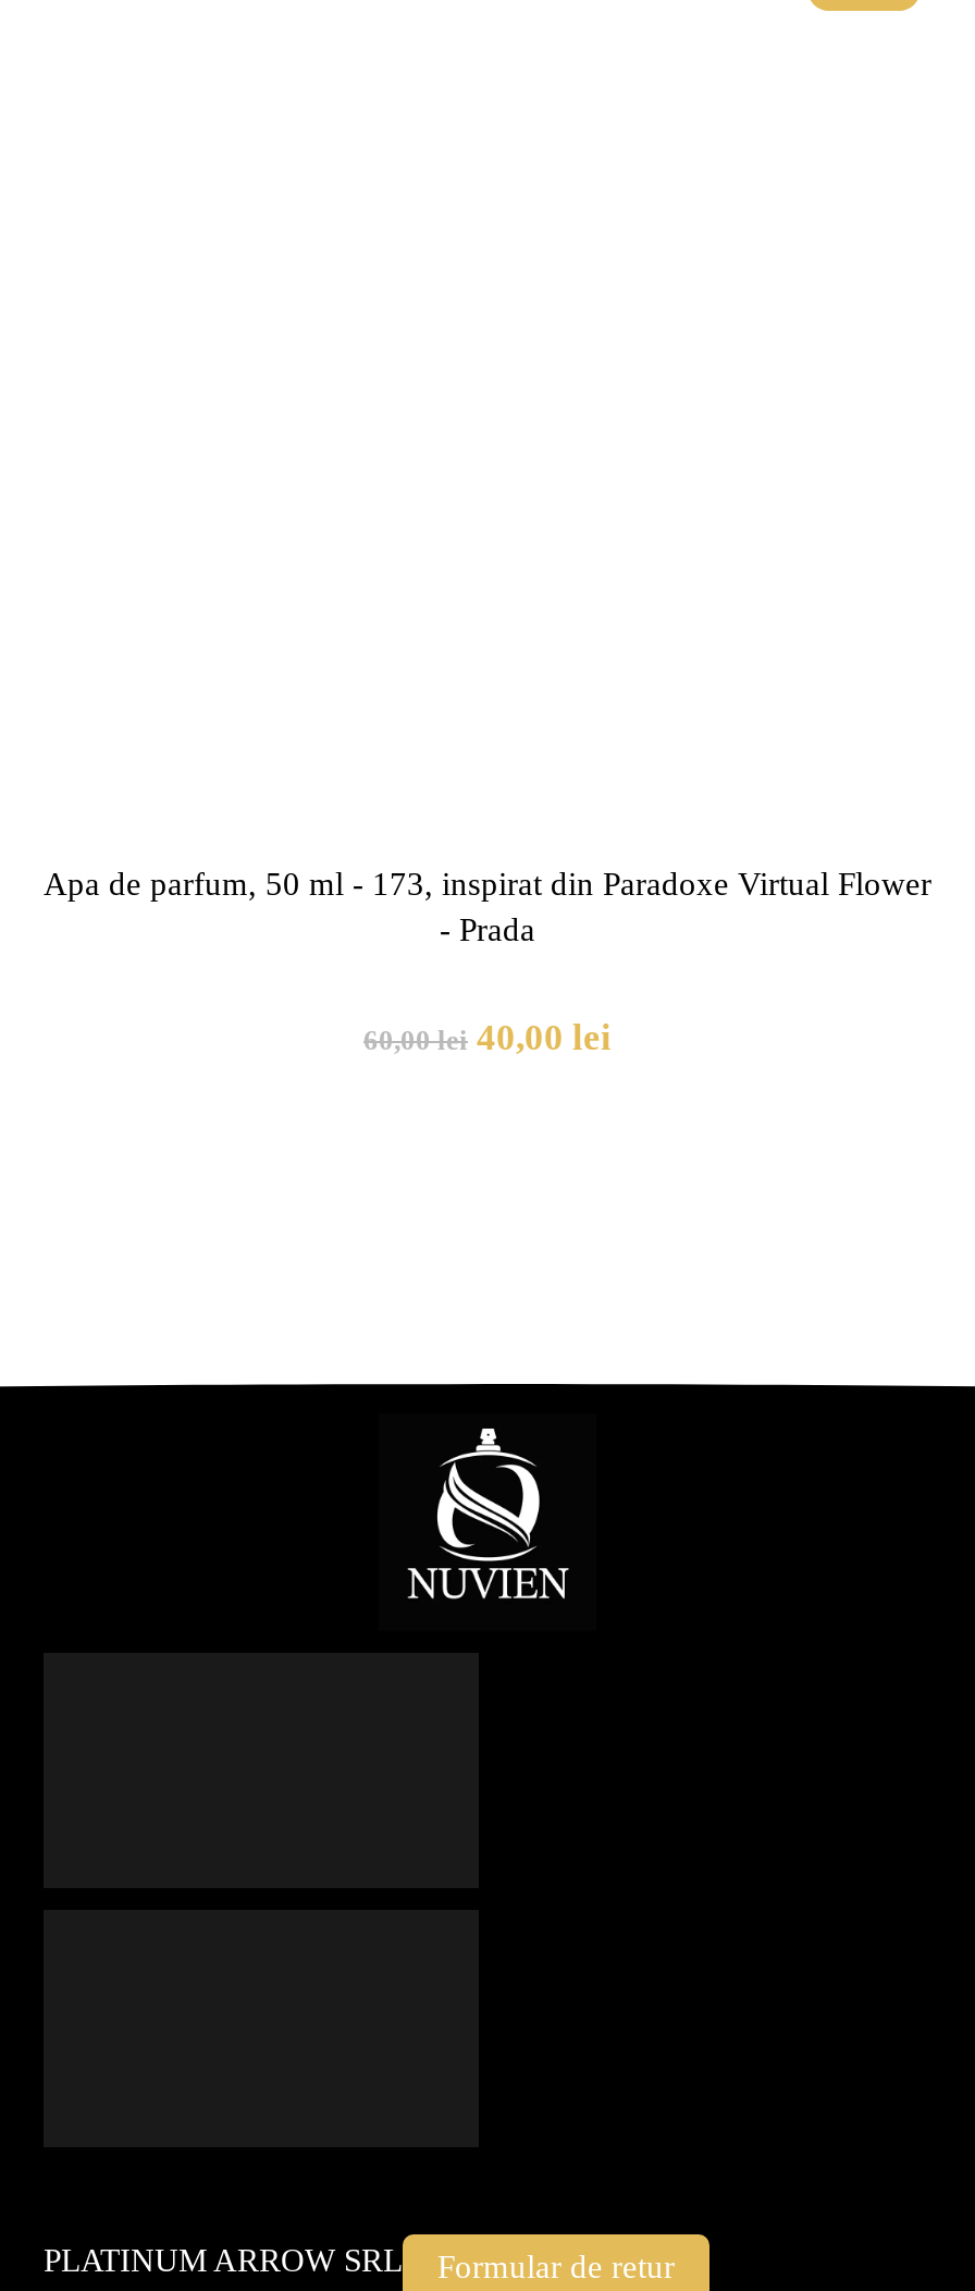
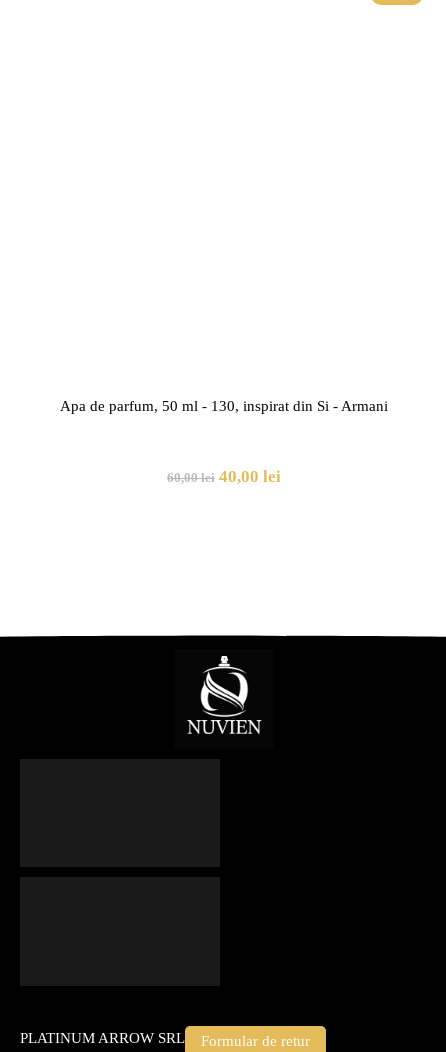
[44,866,931,947] Apa de parfum, 50 ml - 173, inspirat din Paradoxe Virtual Flower | - Prada -> [60,398,388,414] Apa de parfum, 50 ml - 130, inspirat din Si - Armani

